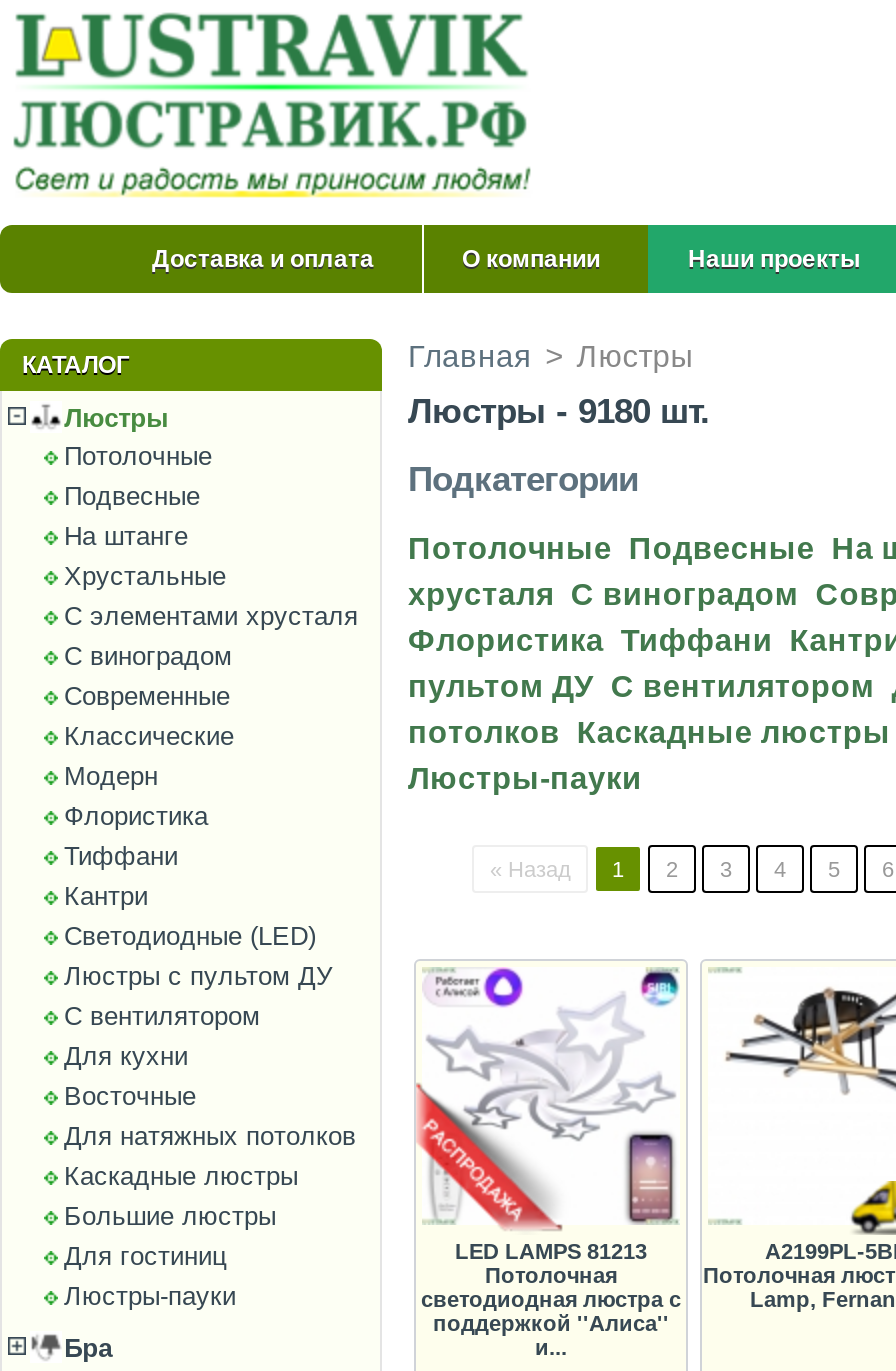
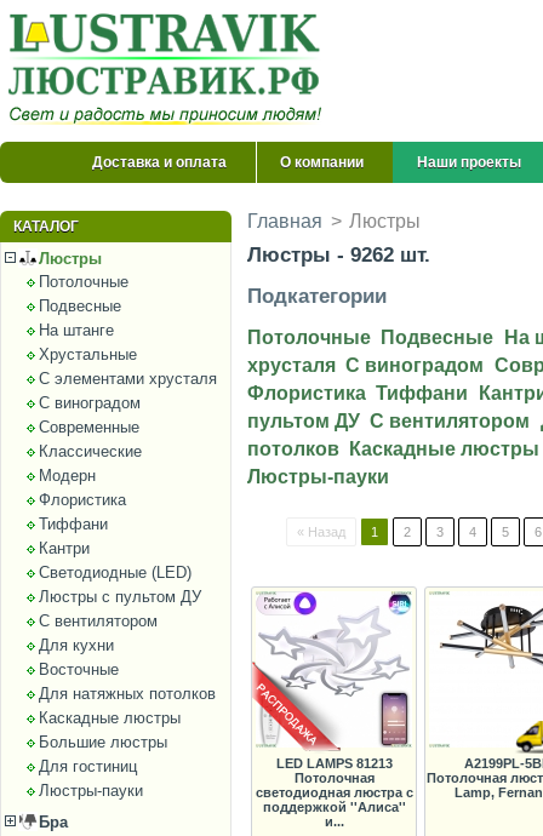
[408,391,710,431] Люстры - 9180 шт. -> [247,242,430,267] Люстры - 9262 шт.

